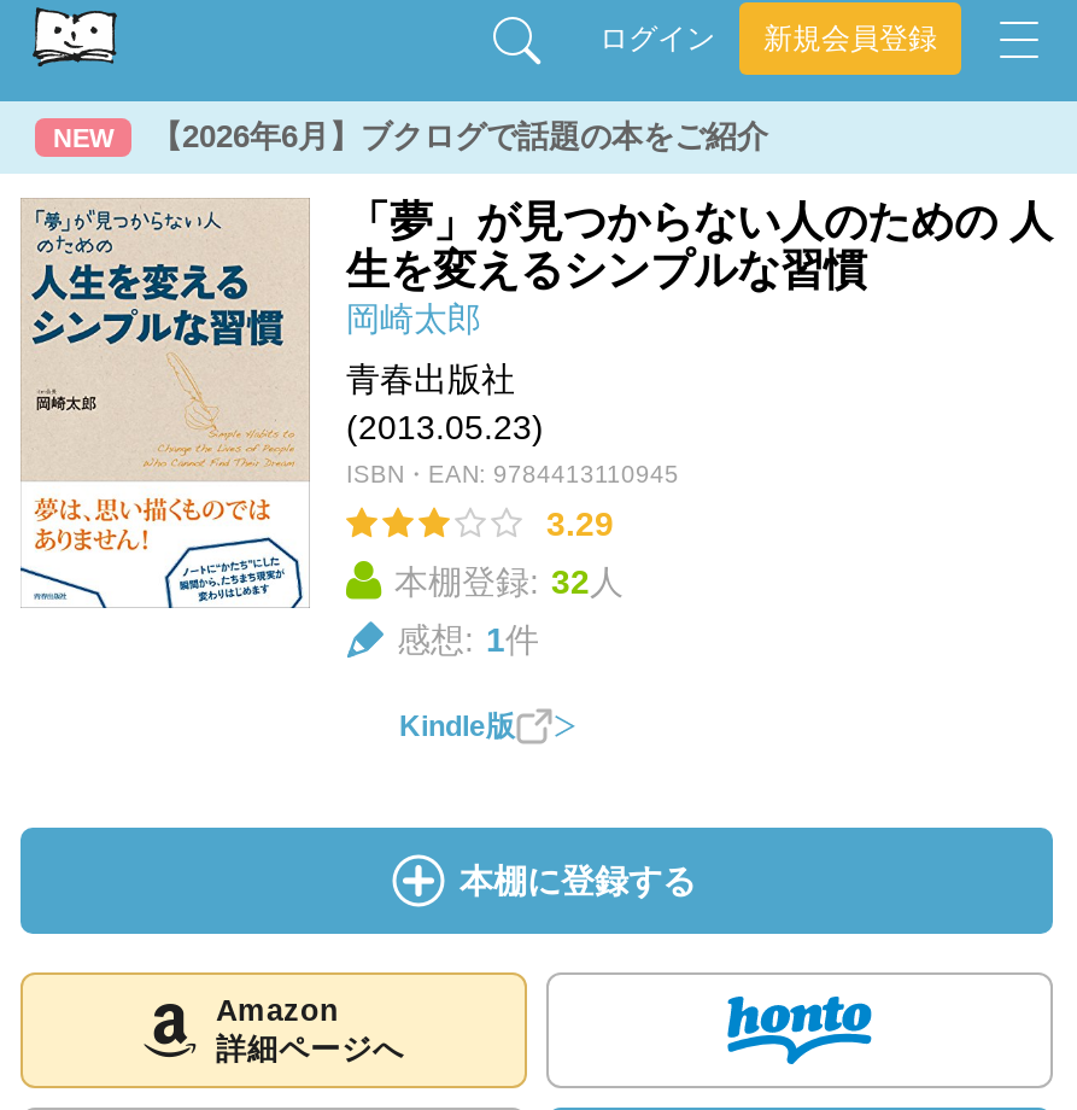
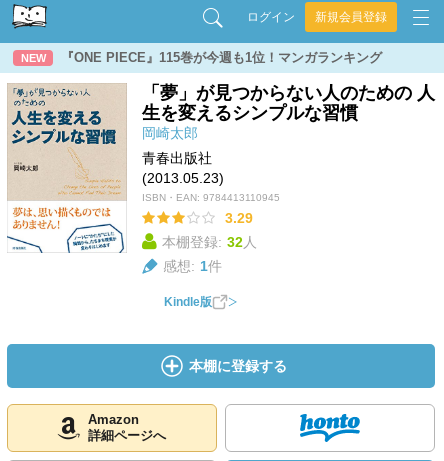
[151,118,768,154] 【2026年6月】ブクログで話題の本をご紹介 -> [61,50,382,65] 『ONE PIECE』115巻が今週も1位！マンガランキング

